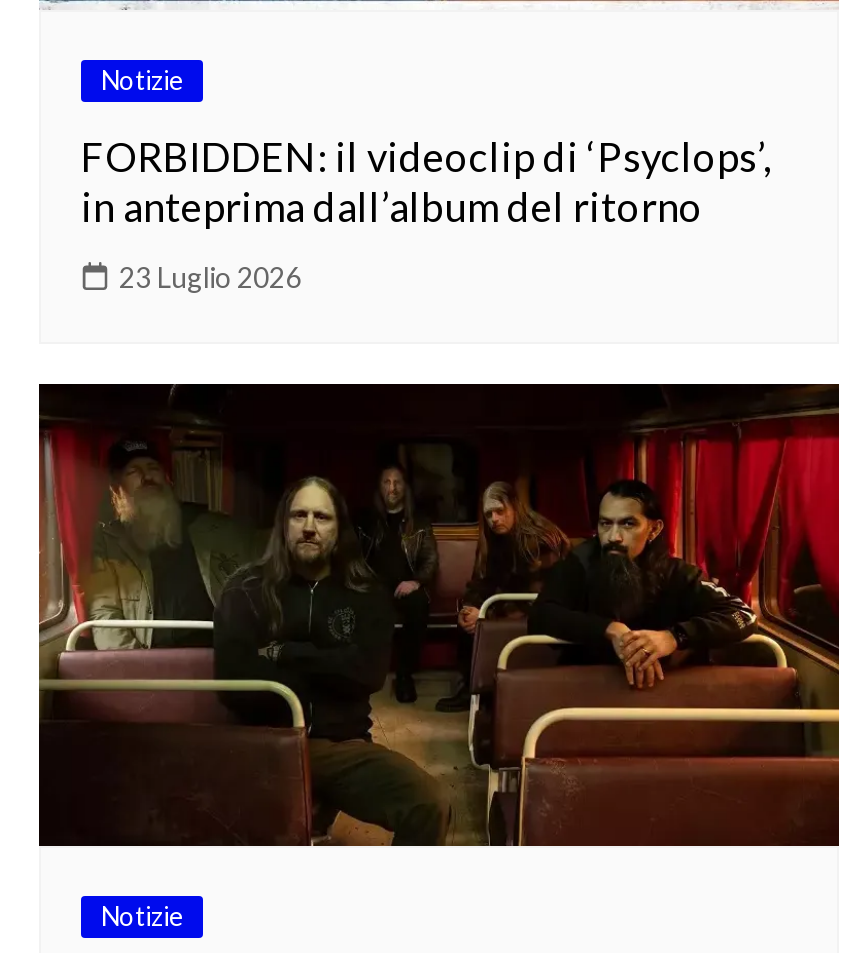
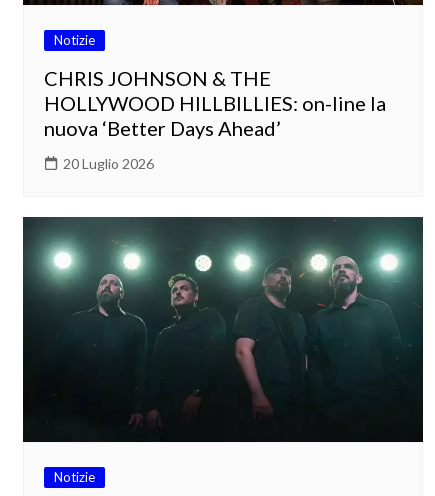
[81,131,771,229] FORBIDDEN: il videoclip di ‘Psyclops’, | in anteprima dall’album del ritorno -> [44,66,386,140] CHRIS JOHNSON & THE | HOLLYWOOD HILLBILLIES: on-line la | nuova ‘Better Days Ahead’
[119,259,301,293] 23 Luglio 2026 -> [63,155,154,172] 20 Luglio 2026
[37,382,841,848] [image] -> [22,210,424,443] [image]

